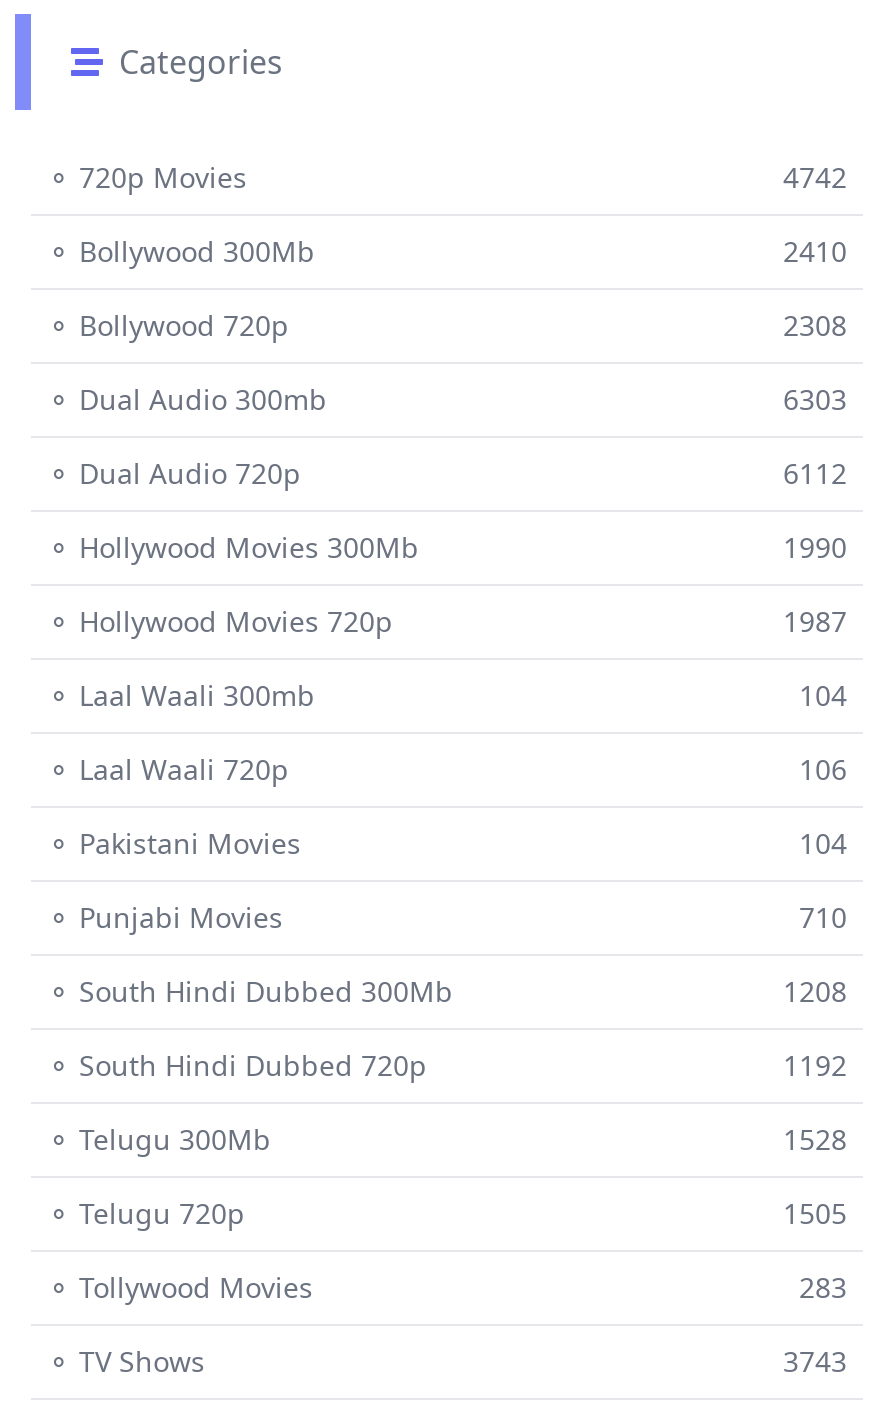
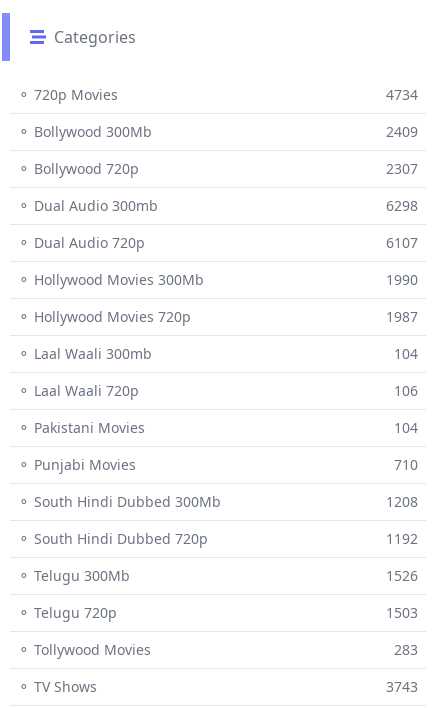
[783,158,847,196] 4742 -> [386,85,418,104] 4734
[783,232,847,270] 2410 -> [386,122,418,141] 2409
[783,306,847,344] 2308 -> [386,159,418,178] 2307
[783,380,847,418] 6303 -> [386,196,418,215] 6298
[783,454,847,492] 6112 -> [386,233,418,252] 6107
[783,1120,847,1158] 1528 -> [386,566,418,585] 1526
[783,1194,847,1232] 1505 -> [386,603,418,622] 1503

